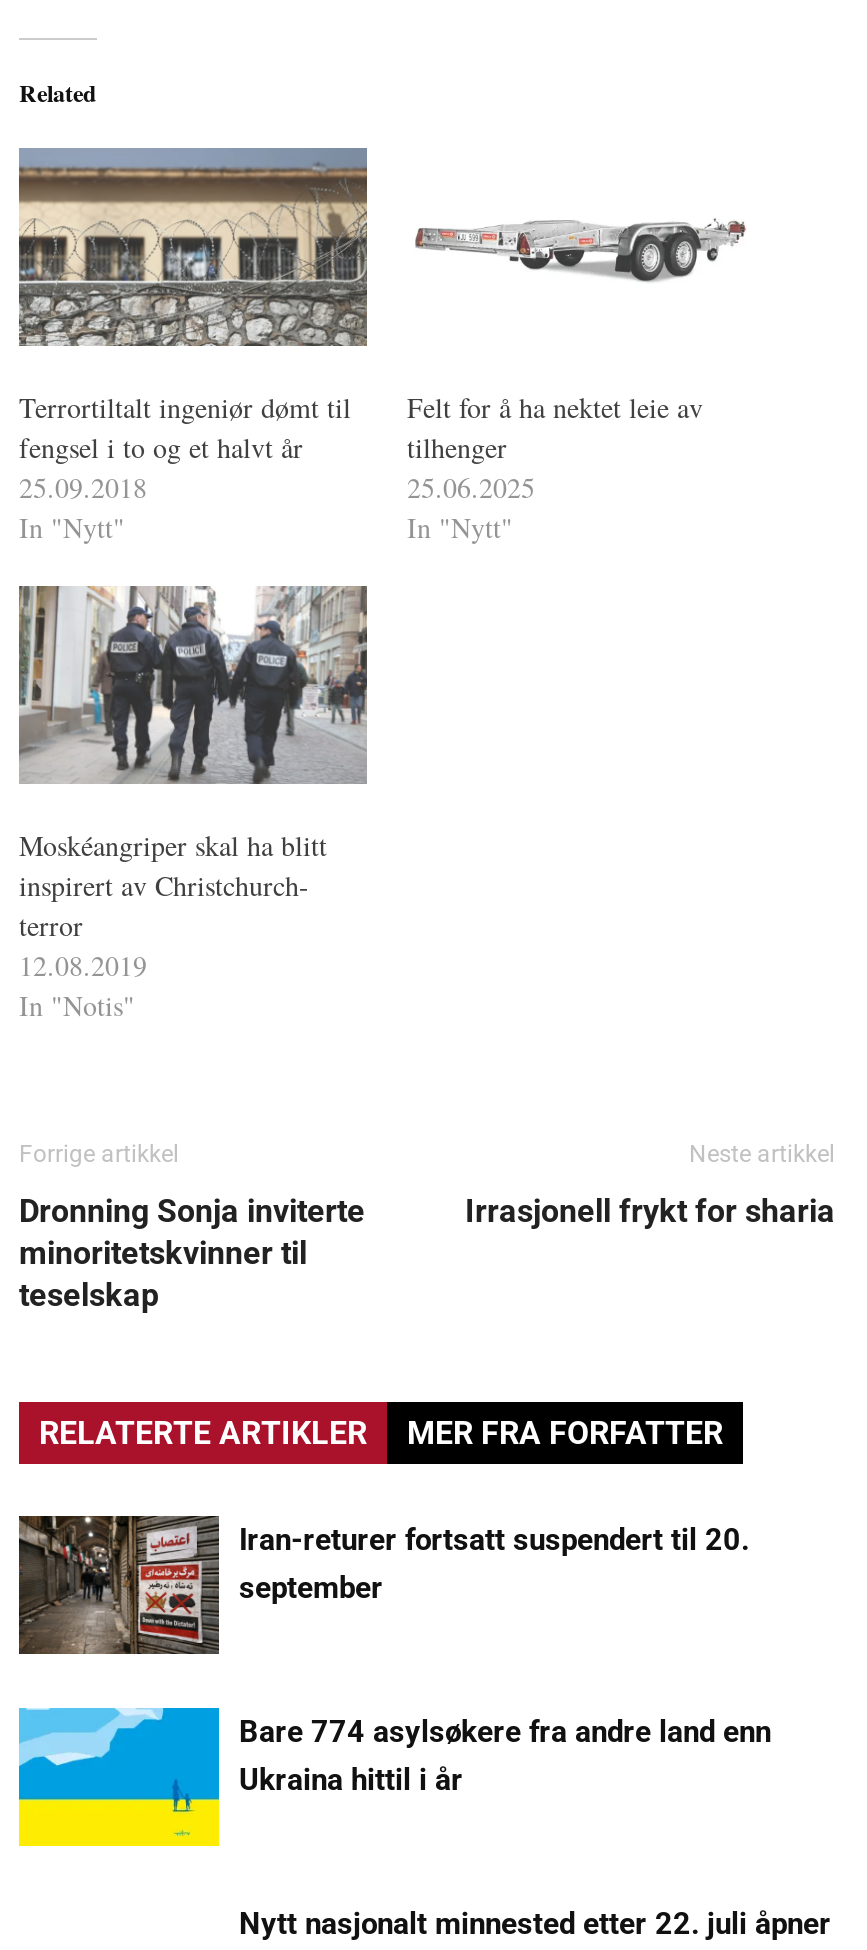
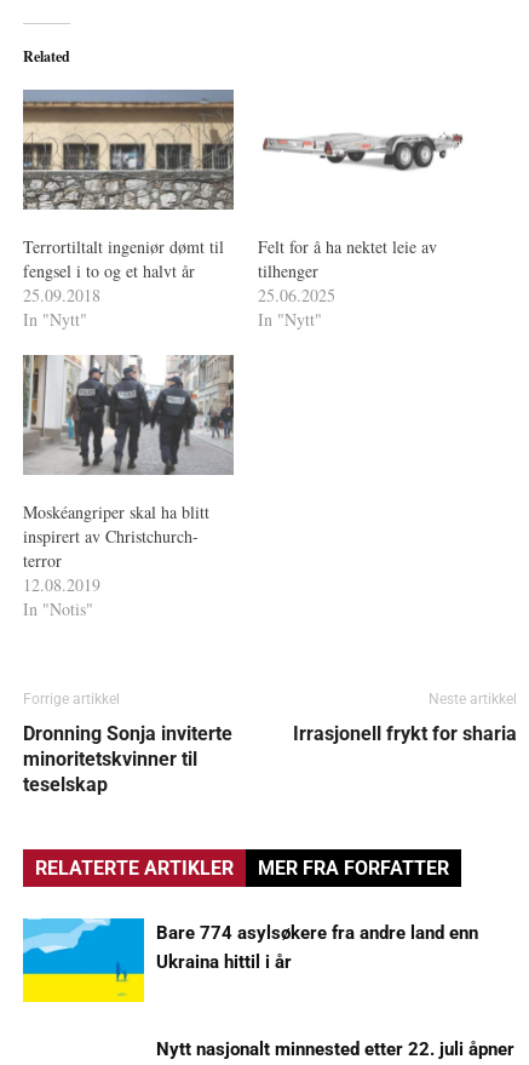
[17,1514,749,1656] [image] | Iran-returer fortsatt suspendert til 20. | september -> none

